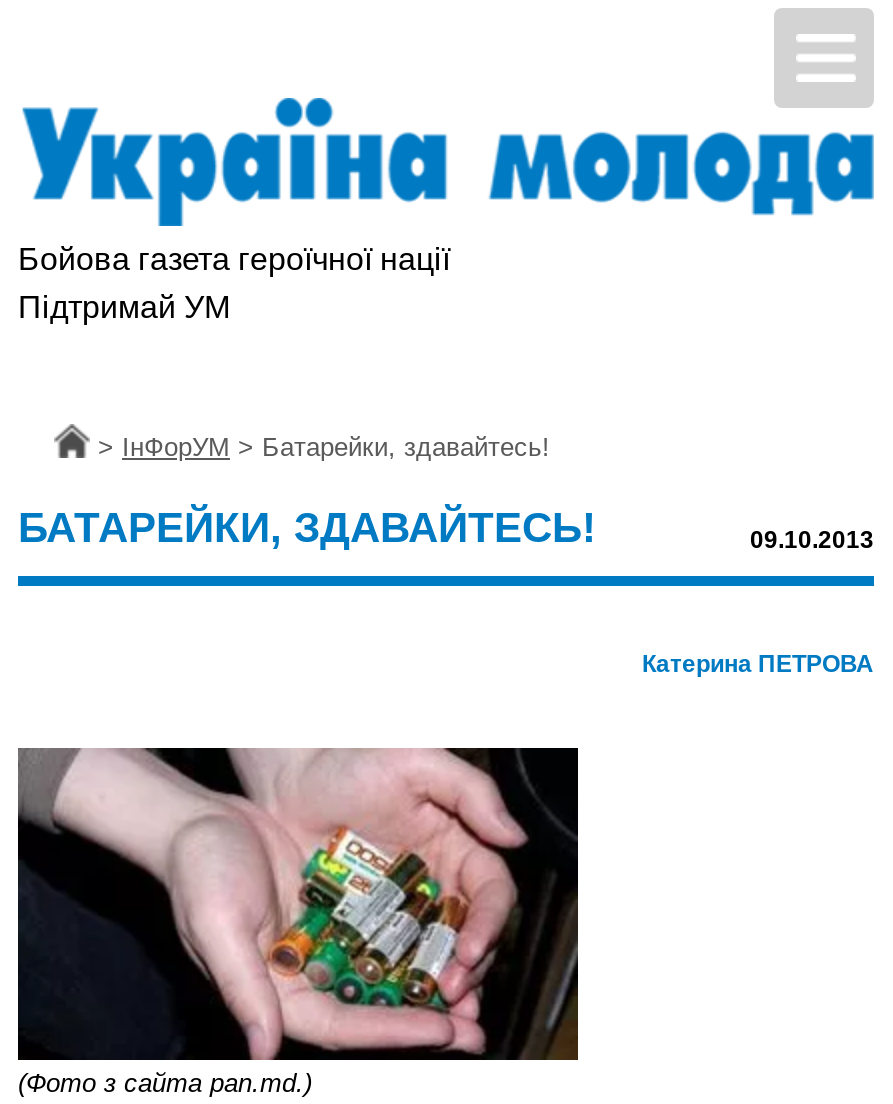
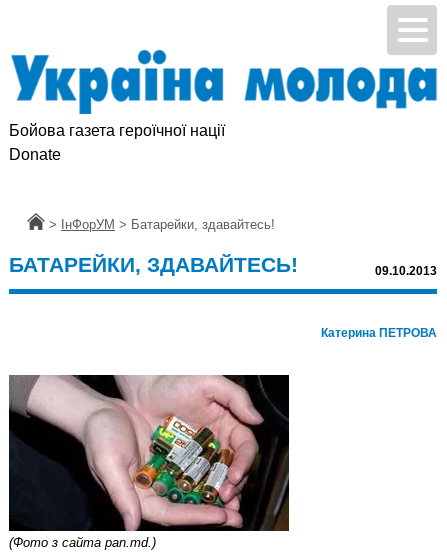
[18,291,230,325] Підтримай УМ -> [9,146,61,163] Donate

